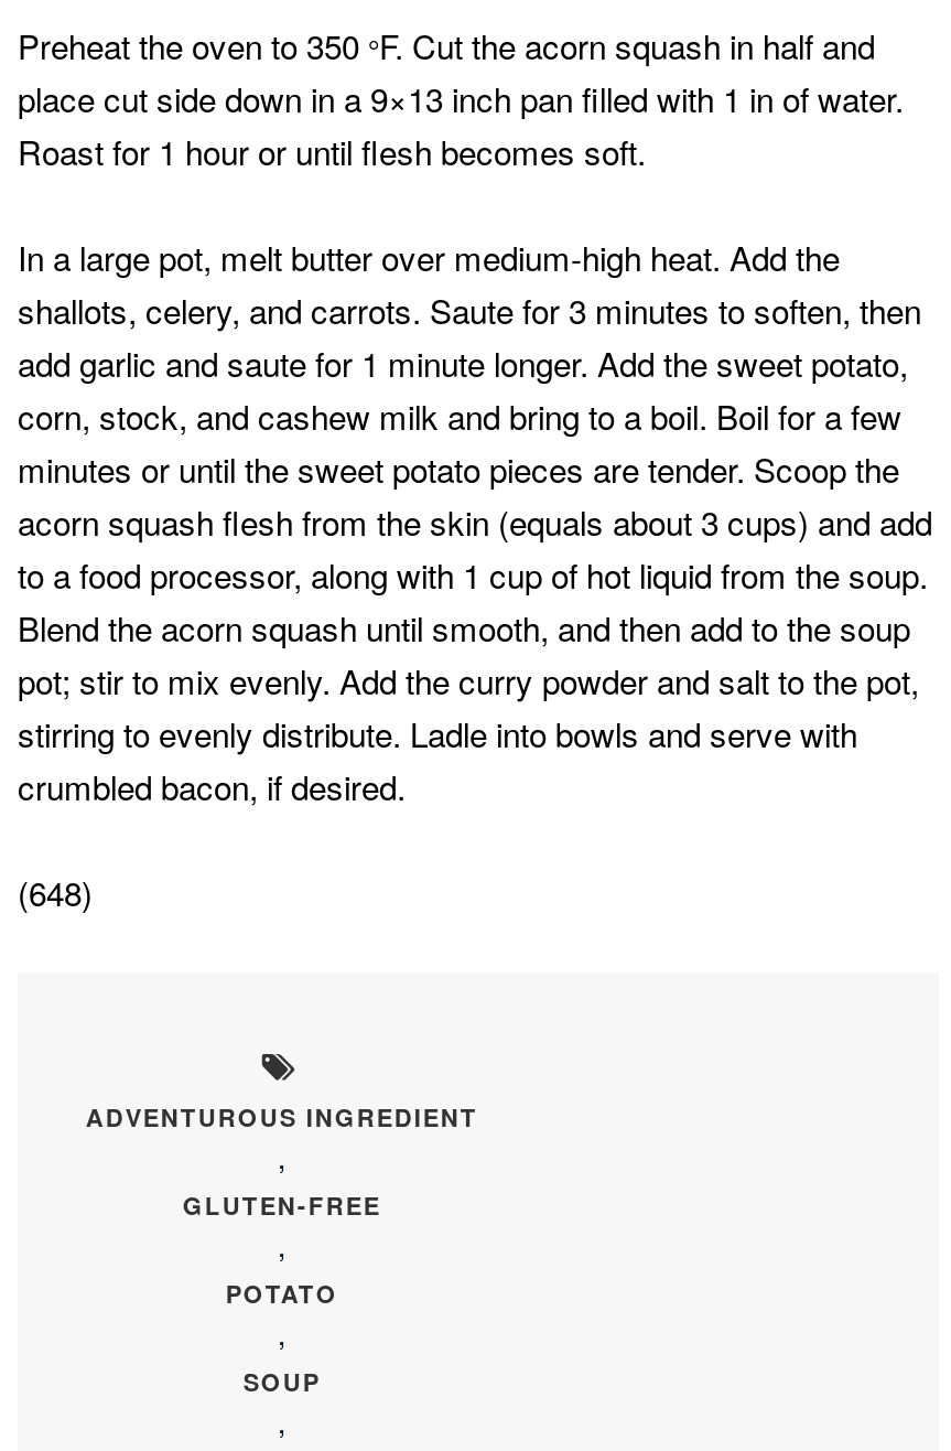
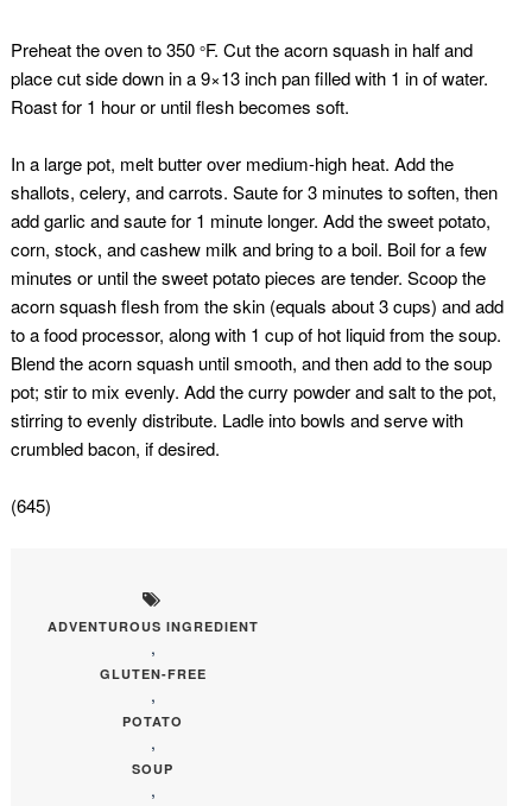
[18,870,93,916] (648) -> [11,493,51,518] (645)

